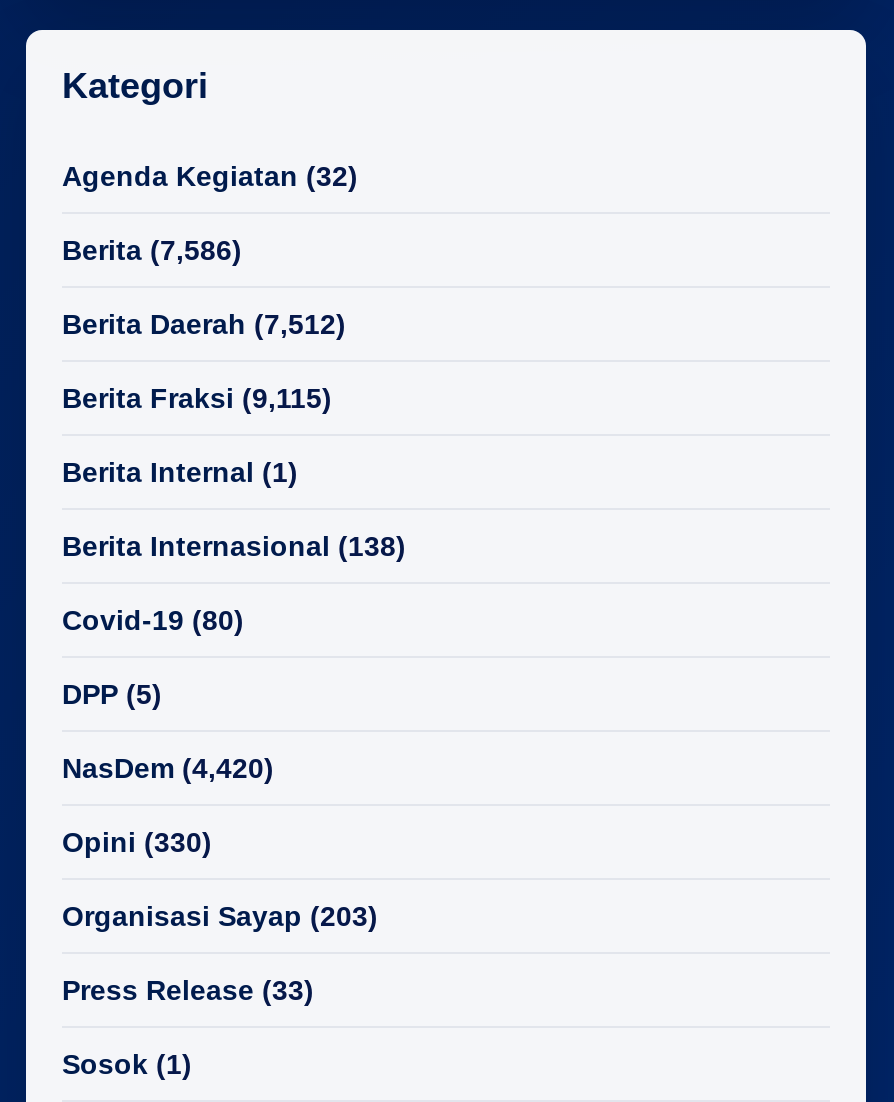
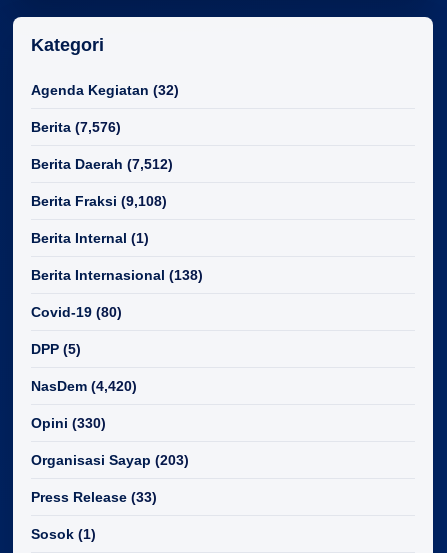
[62,234,242,266] Berita (7,586) -> [31,119,121,135] Berita (7,576)
[62,382,332,414] Berita Fraksi (9,115) -> [31,193,167,209] Berita Fraksi (9,108)

